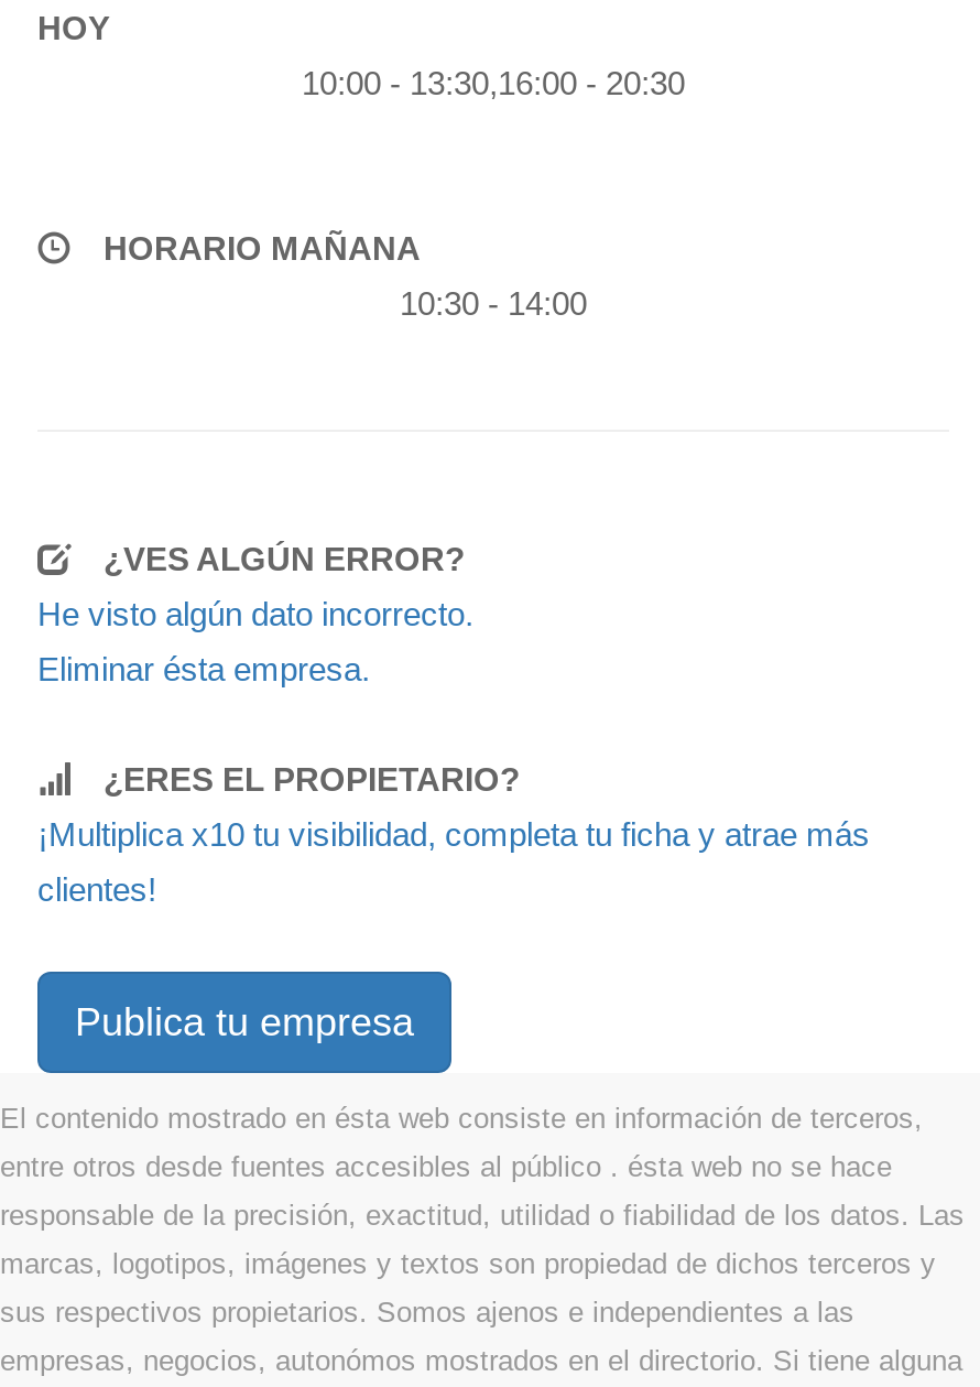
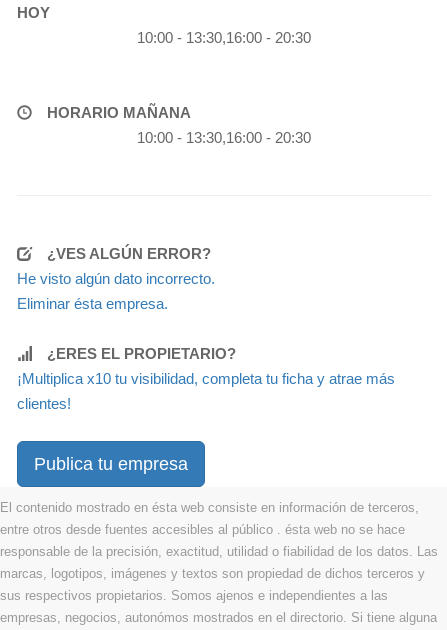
[400,284,587,321] 10:30 - 14:00 -> [137,129,311,146] 10:00 - 13:30,16:00 - 20:30

